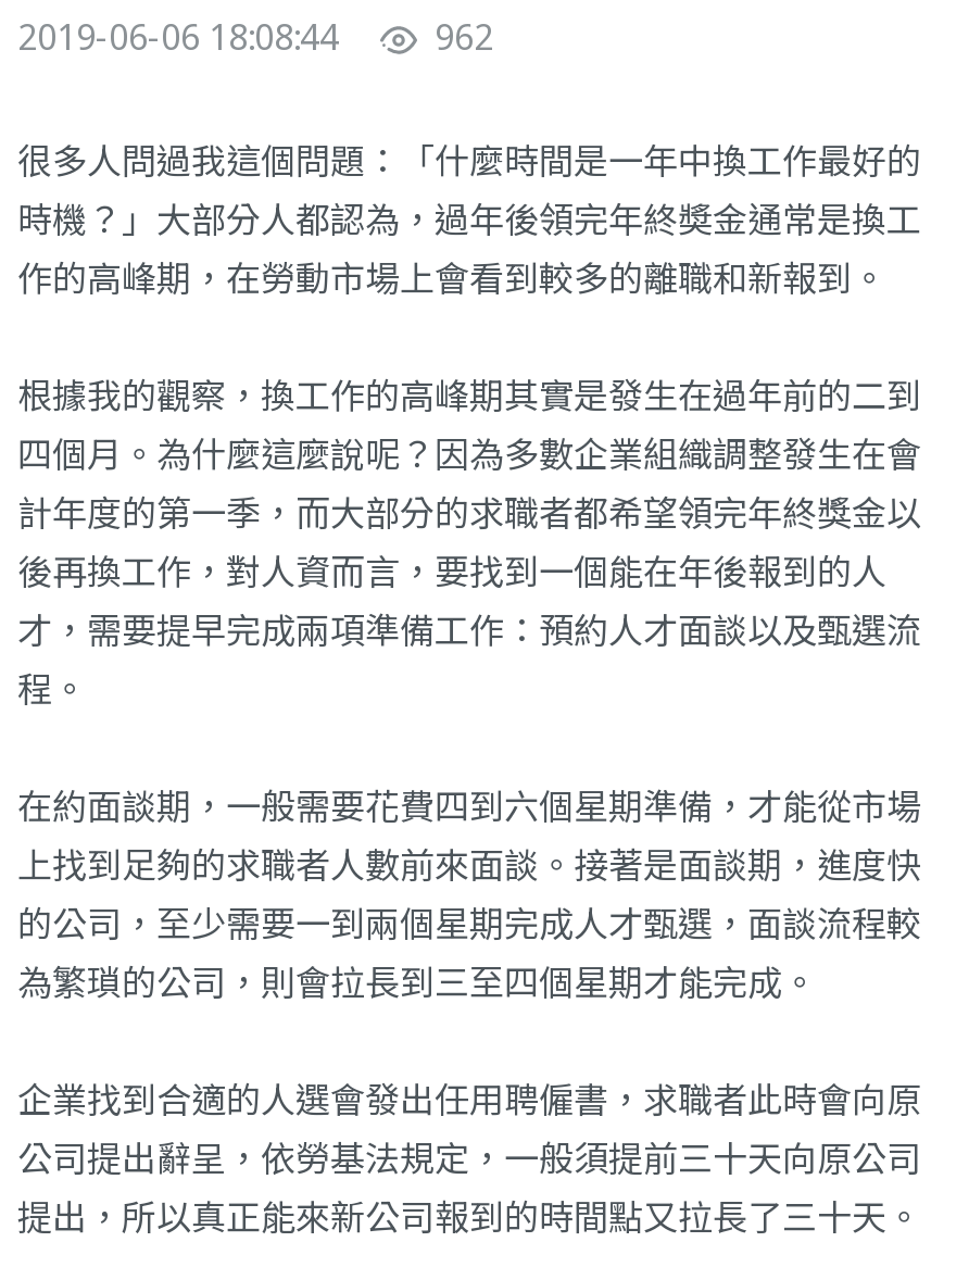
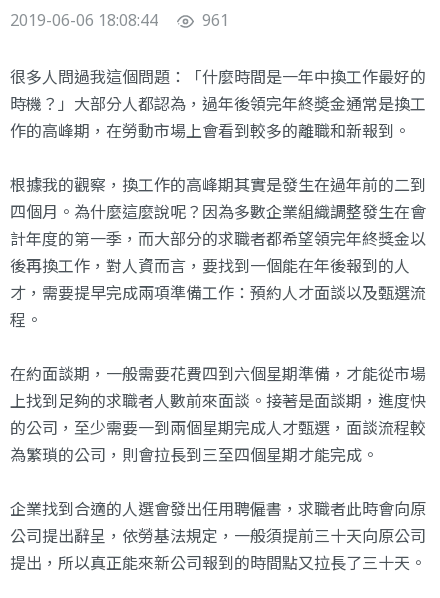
[17,14,493,62] 2019-06-06 18:08:44 962 -> [10,9,229,31] 2019-06-06 18:08:44 961

